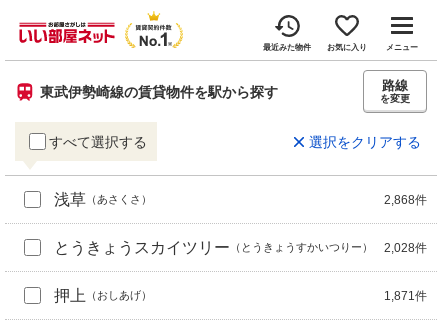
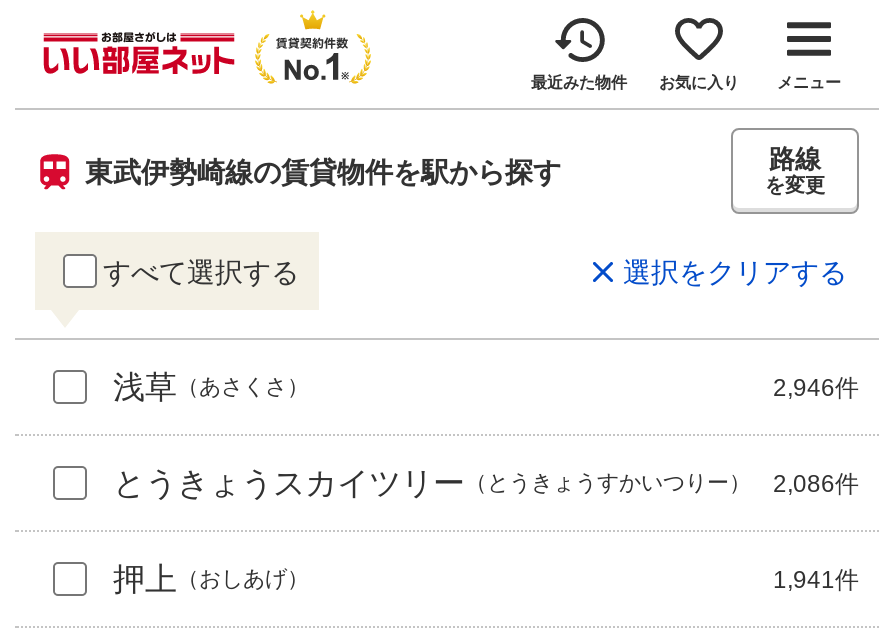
[384,192,427,206] 2,868件 -> [773,373,859,401] 2,946件
[54,238,427,255] とうきょうスカイツリー（とうきょうすかいつりー） 2,028件 -> [113,465,859,499] とうきょうスカイツリー（とうきょうすかいつりー） 2,086件
[384,288,427,302] 1,871件 -> [773,565,859,593] 1,941件

